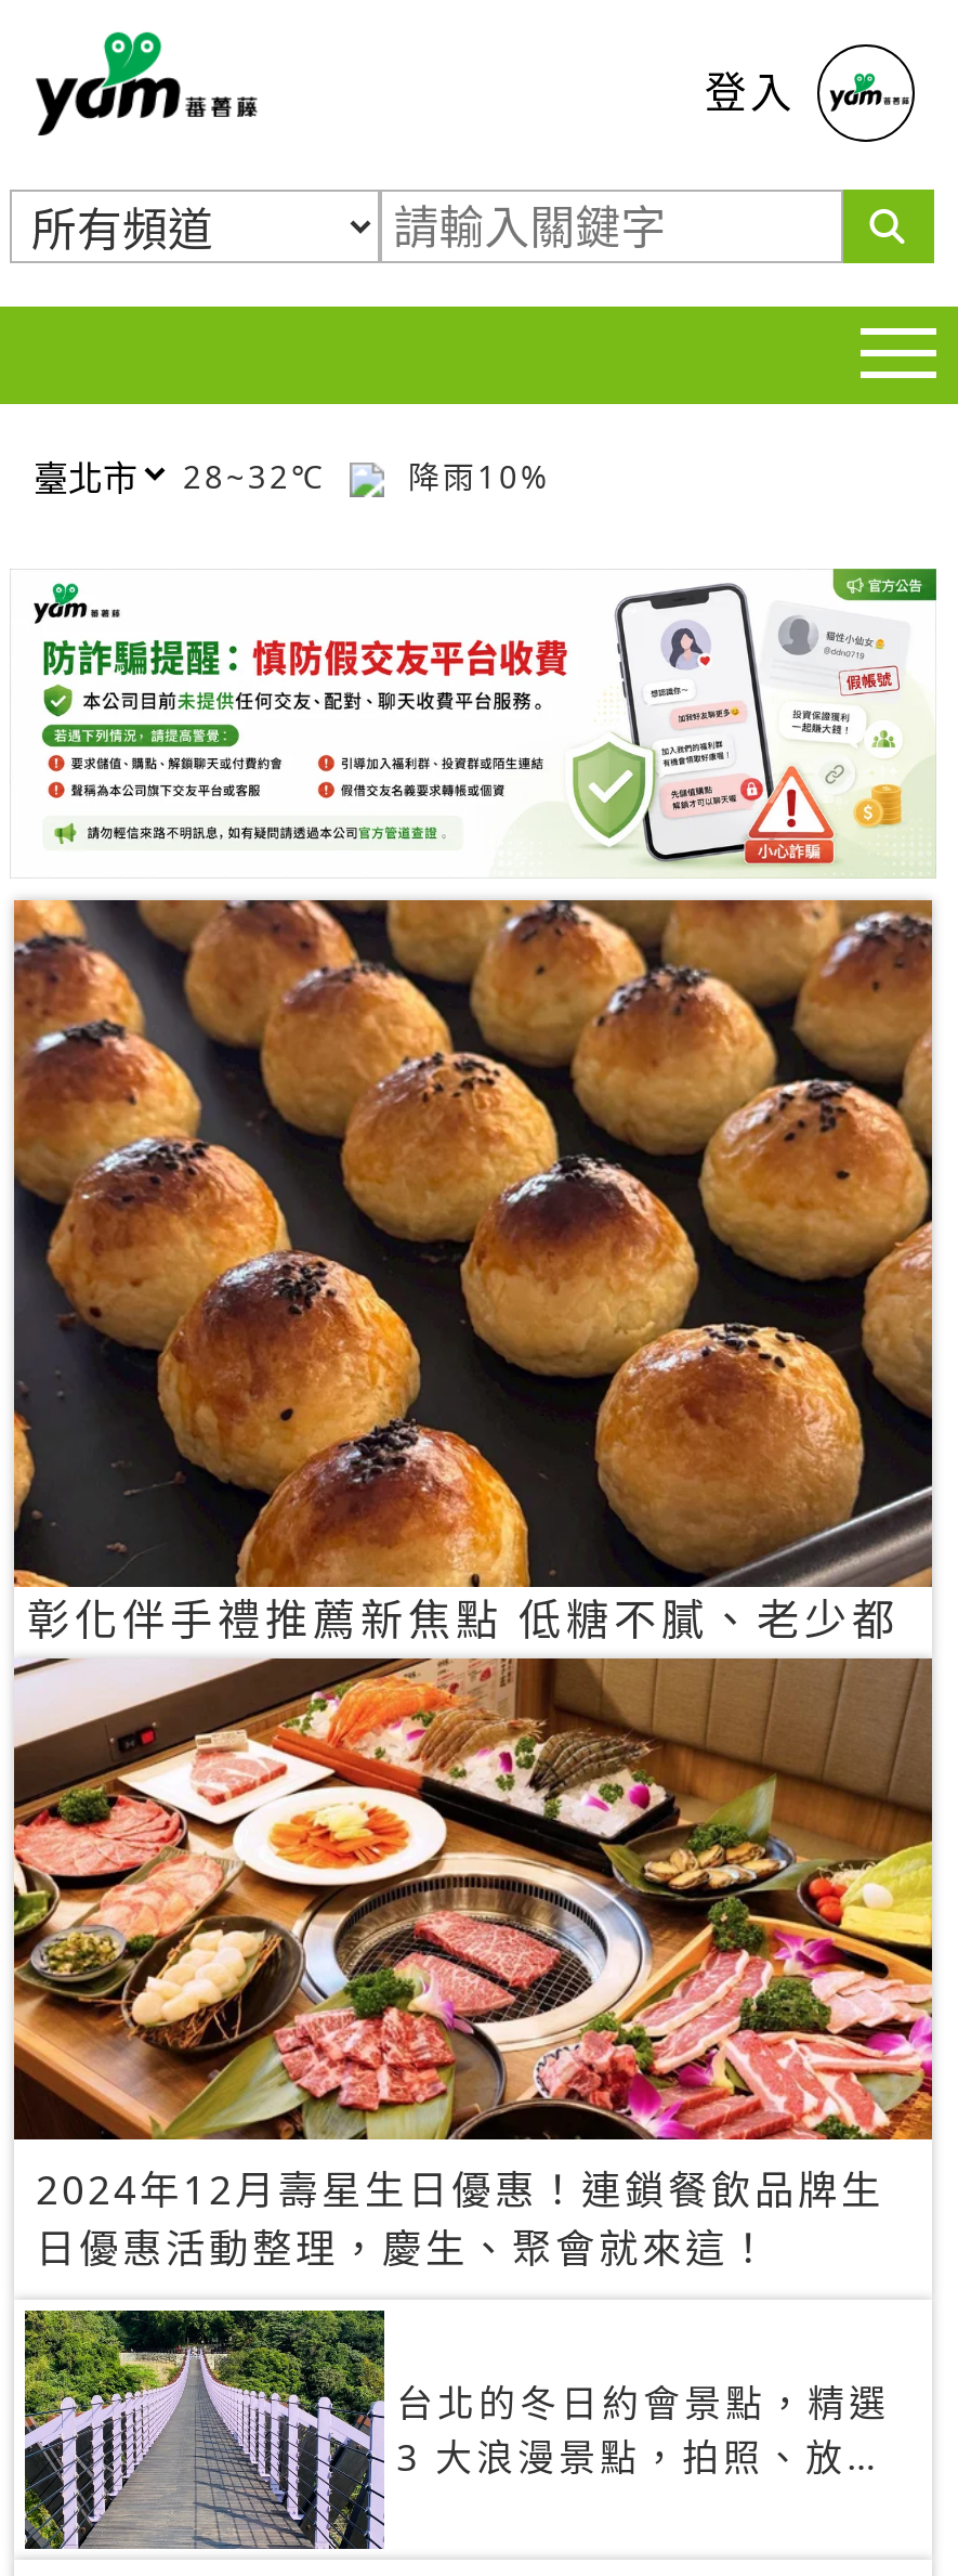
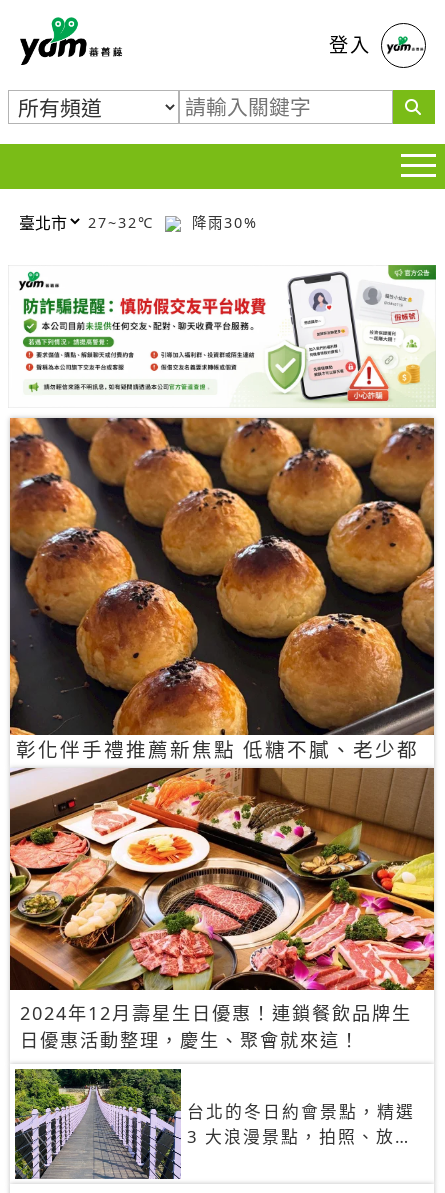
[183,455,339,496] 28~32℃ -> [88,212,160,231] 27~32℃
[395,455,551,496] 降雨10% -> [186,212,258,231] 降雨30%

